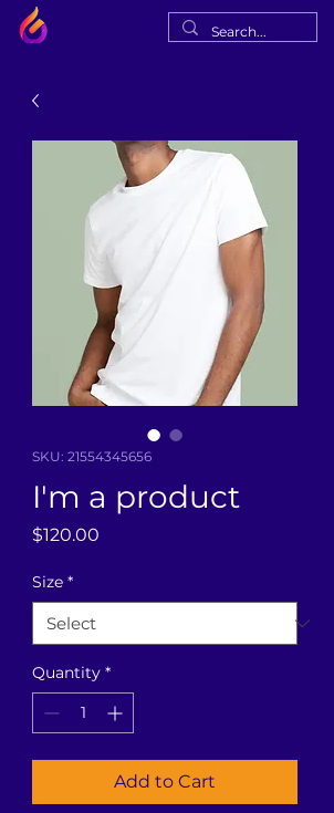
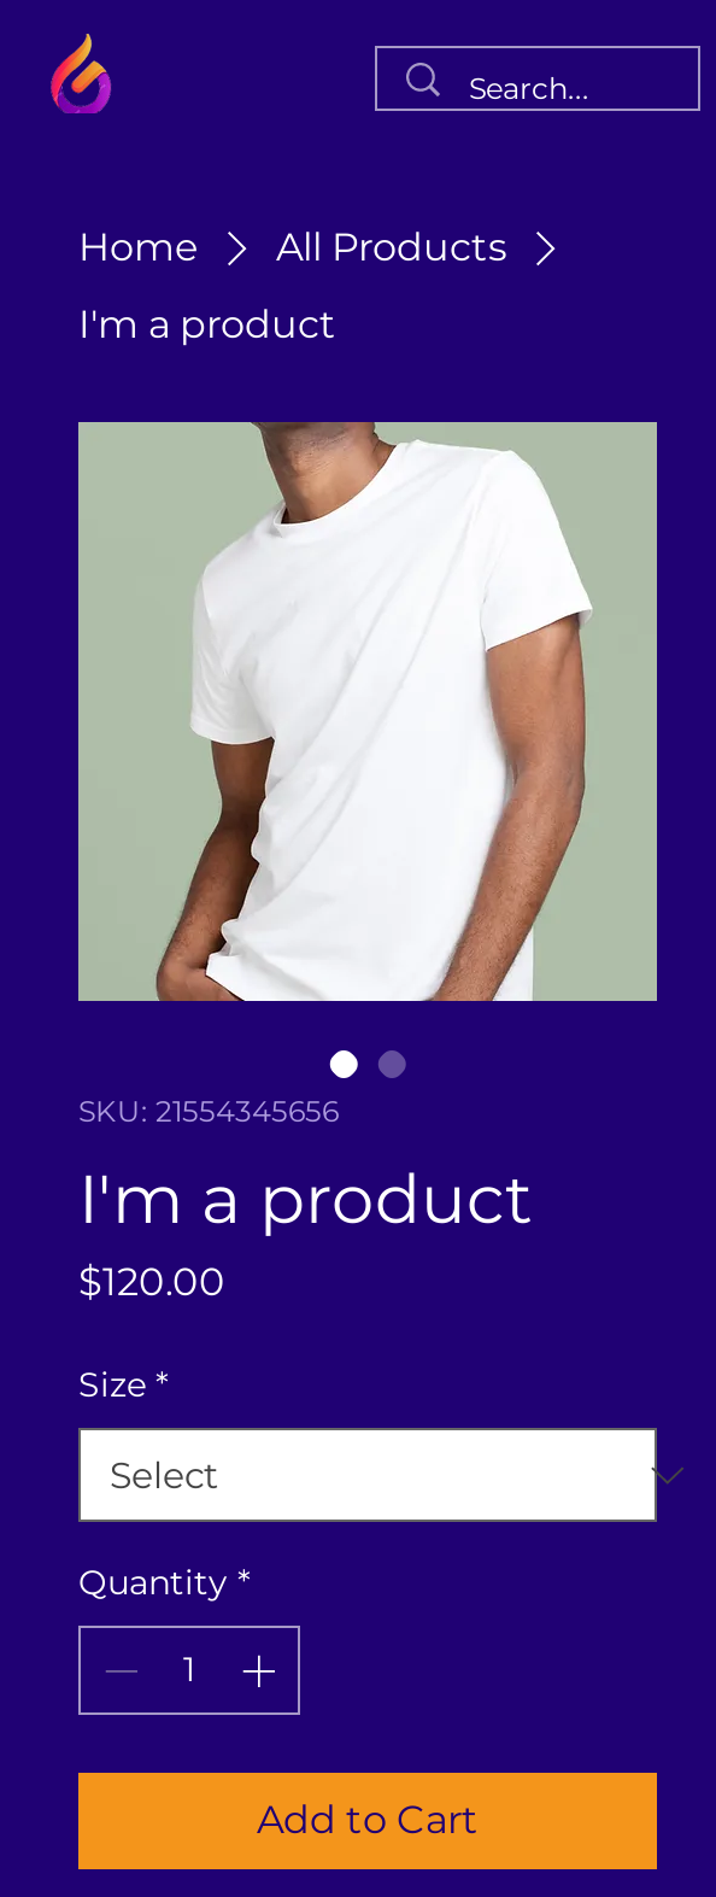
none -> [78,224,507,347] Home | All Products | I'm a product

